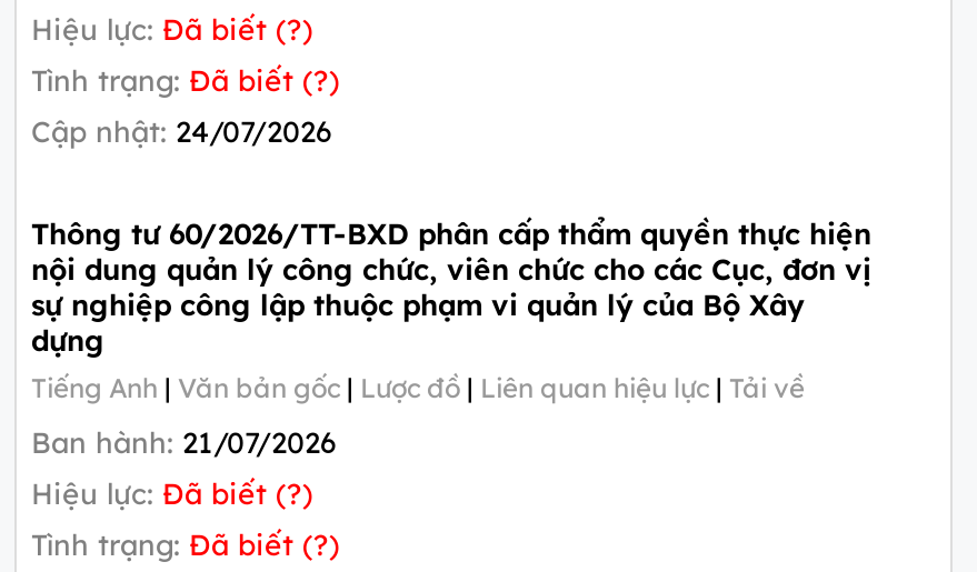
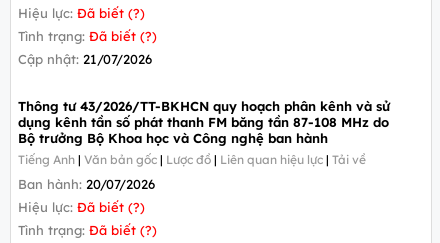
[31,113,331,148] Cập nhật: 24/07/2026 -> [17,51,151,67] Cập nhật: 21/07/2026
[31,215,871,358] Thông tư 60/2026/TT-BXD phân cấp thẩm quyền thực hiện | nội dung quản lý công chức, viên chức cho các Cục, đơn vị | sự nghiệp công lập thuộc phạm vi quản lý của Bộ Xây | dựng -> [17,97,389,145] Thông tư 43/2026/TT-BKHCN quy hoạch phân kênh và sử | dụng kênh tần số phát thanh FM băng tần 87-108 MHz do | Bộ trưởng Bộ Khoa học và Công nghệ ban hành
[31,424,336,460] Ban hành: 21/07/2026 -> [17,175,154,191] Ban hành: 20/07/2026

